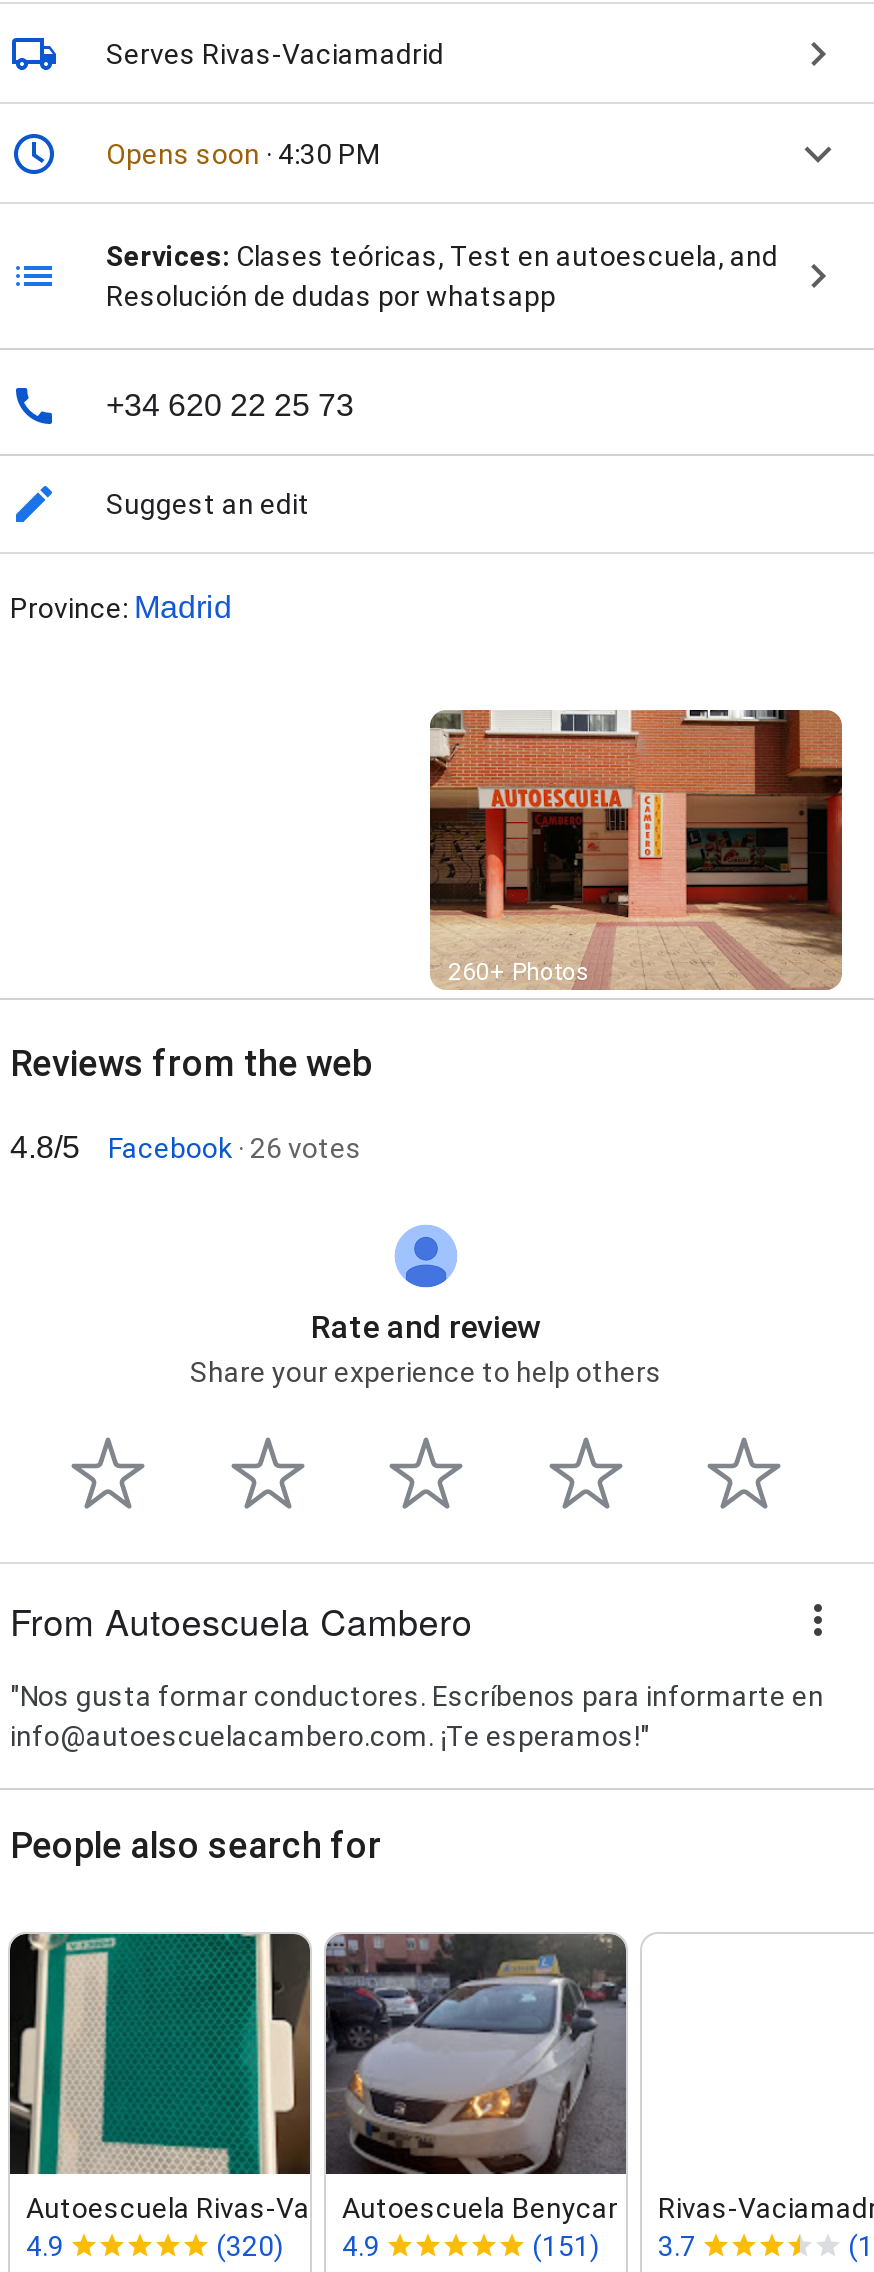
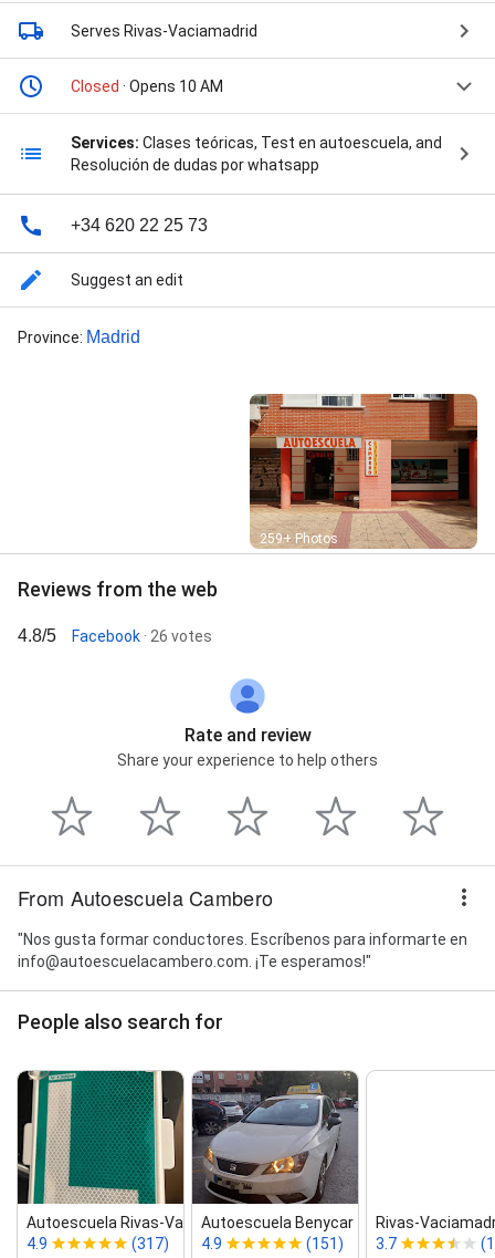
[106,138,380,170] Opens soon · 4:30 PM -> [71,78,223,95] Closed · Opens 10 AM
[448,958,590,986] 260+ Photos -> [260,531,338,547] 259+ Photos
[216,2230,380,2262] (320) 4.9 -> [131,1235,222,1253] (317) 4.9

